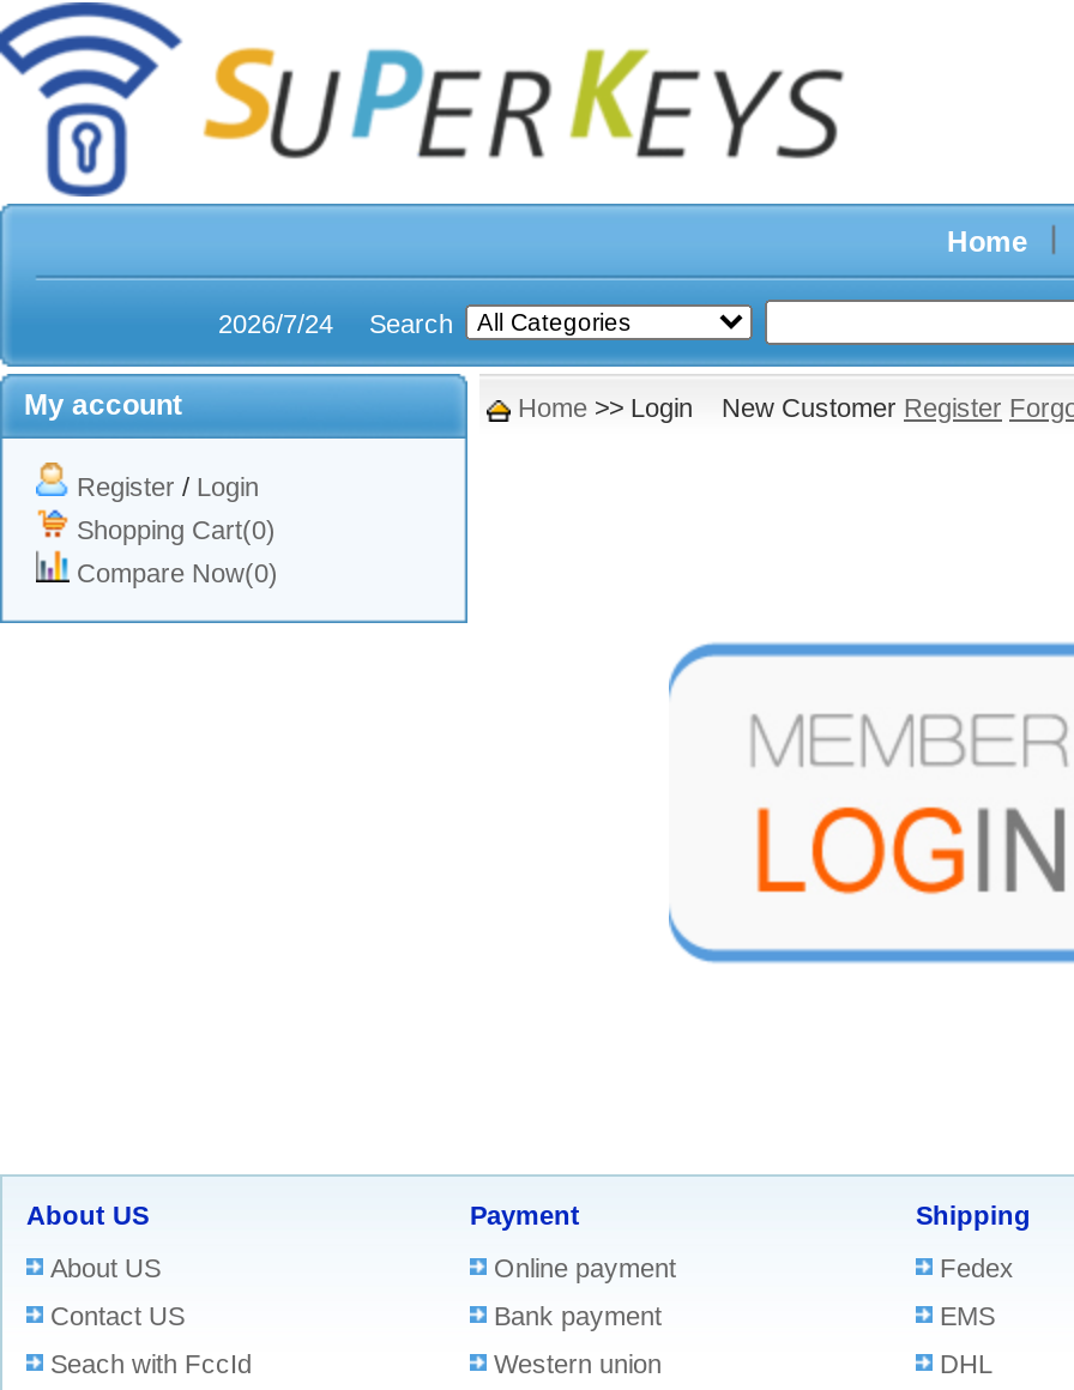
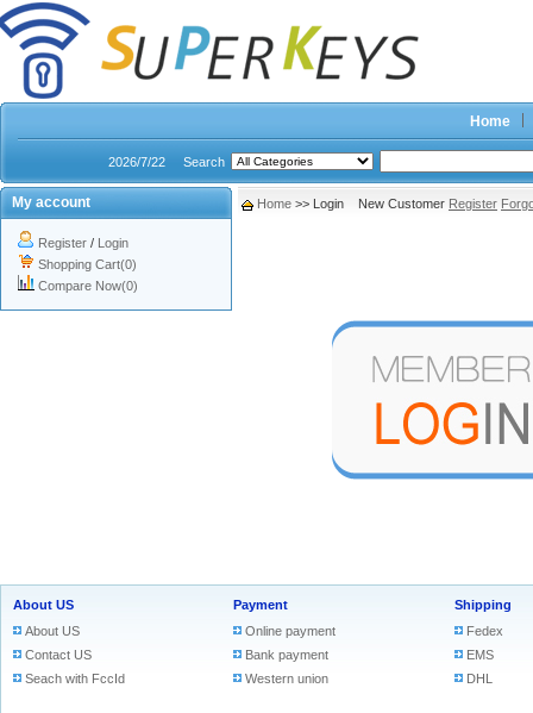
[218,309,453,338] 2026/7/24 Search -> [108,155,225,169] 2026/7/22 Search

